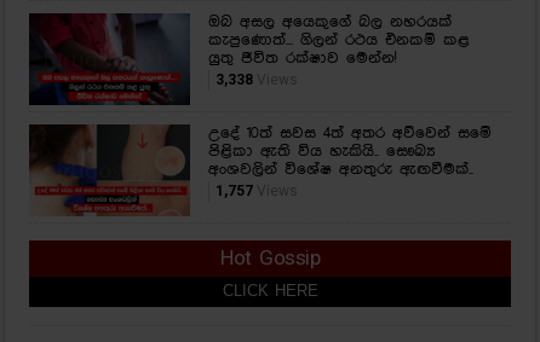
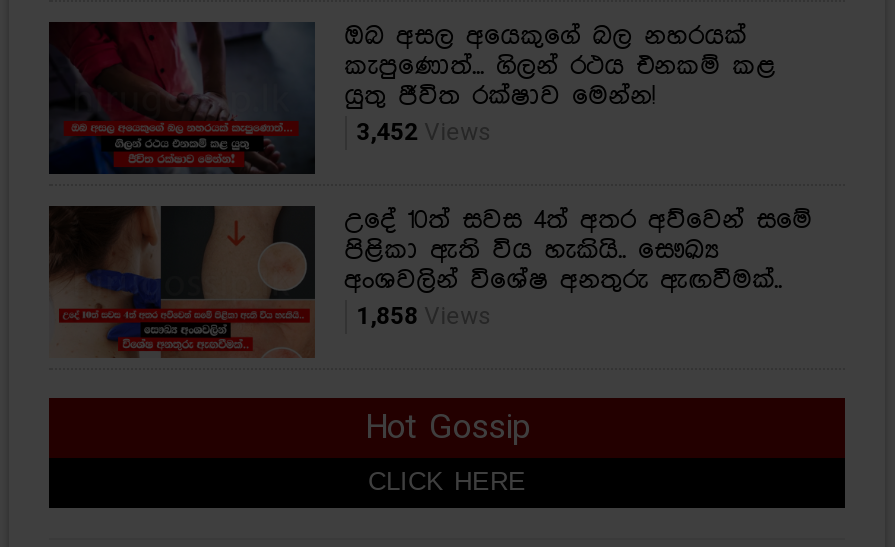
[215,72,297,89] 3,338 Views -> [356,119,492,147] 3,452 Views
[215,183,297,200] 1,757 Views -> [356,302,492,330] 1,858 Views

